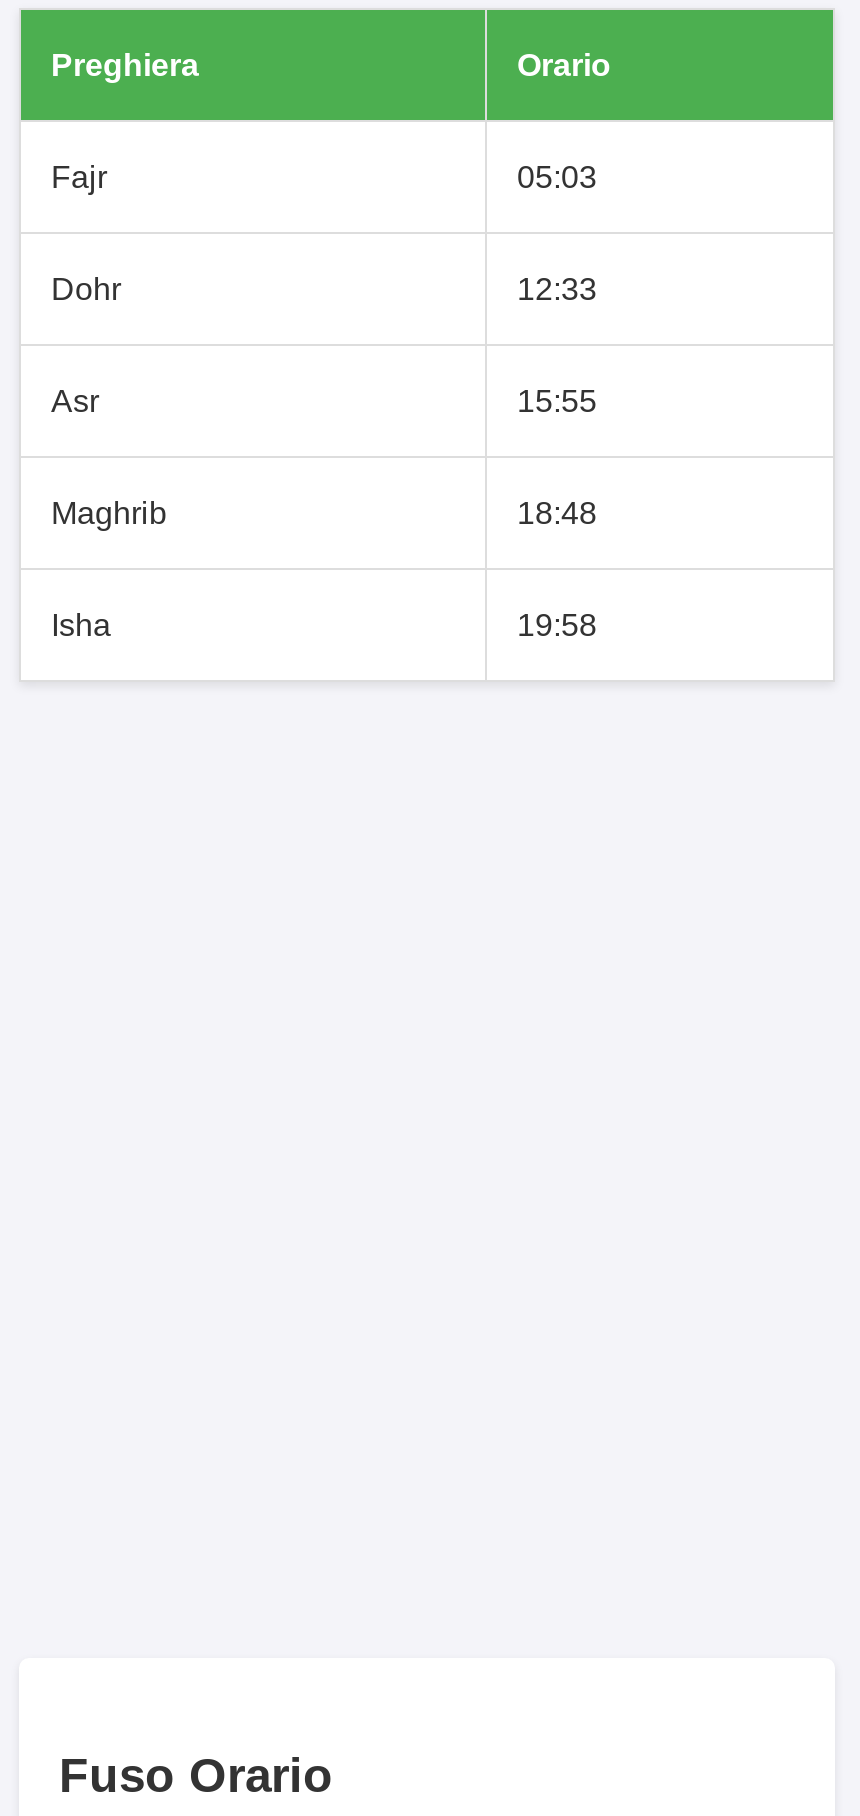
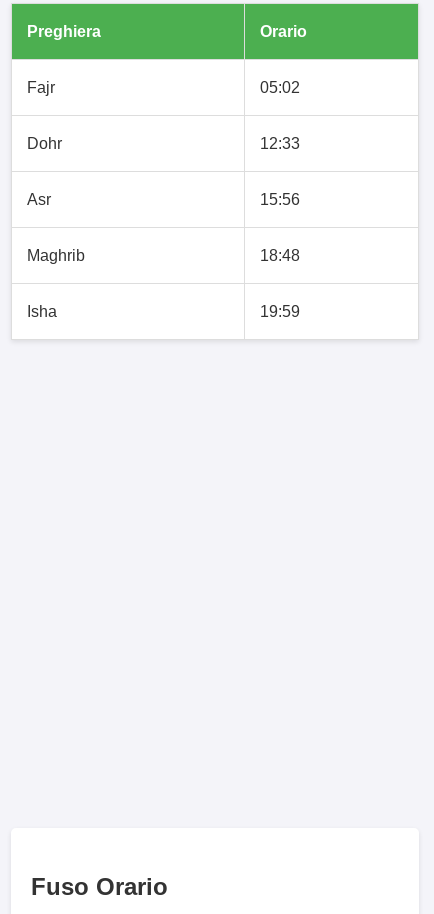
[517,160,597,194] 05:03 -> [260,79,300,96] 05:02
[517,384,597,418] 15:55 -> [260,191,300,208] 15:56
[517,608,597,642] 19:58 -> [260,303,300,320] 19:59

